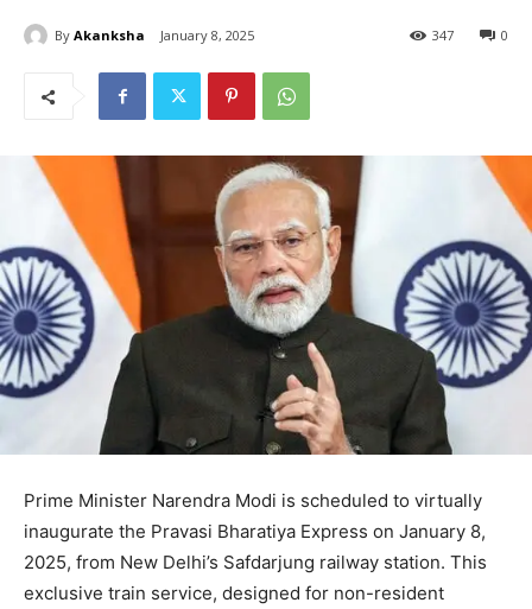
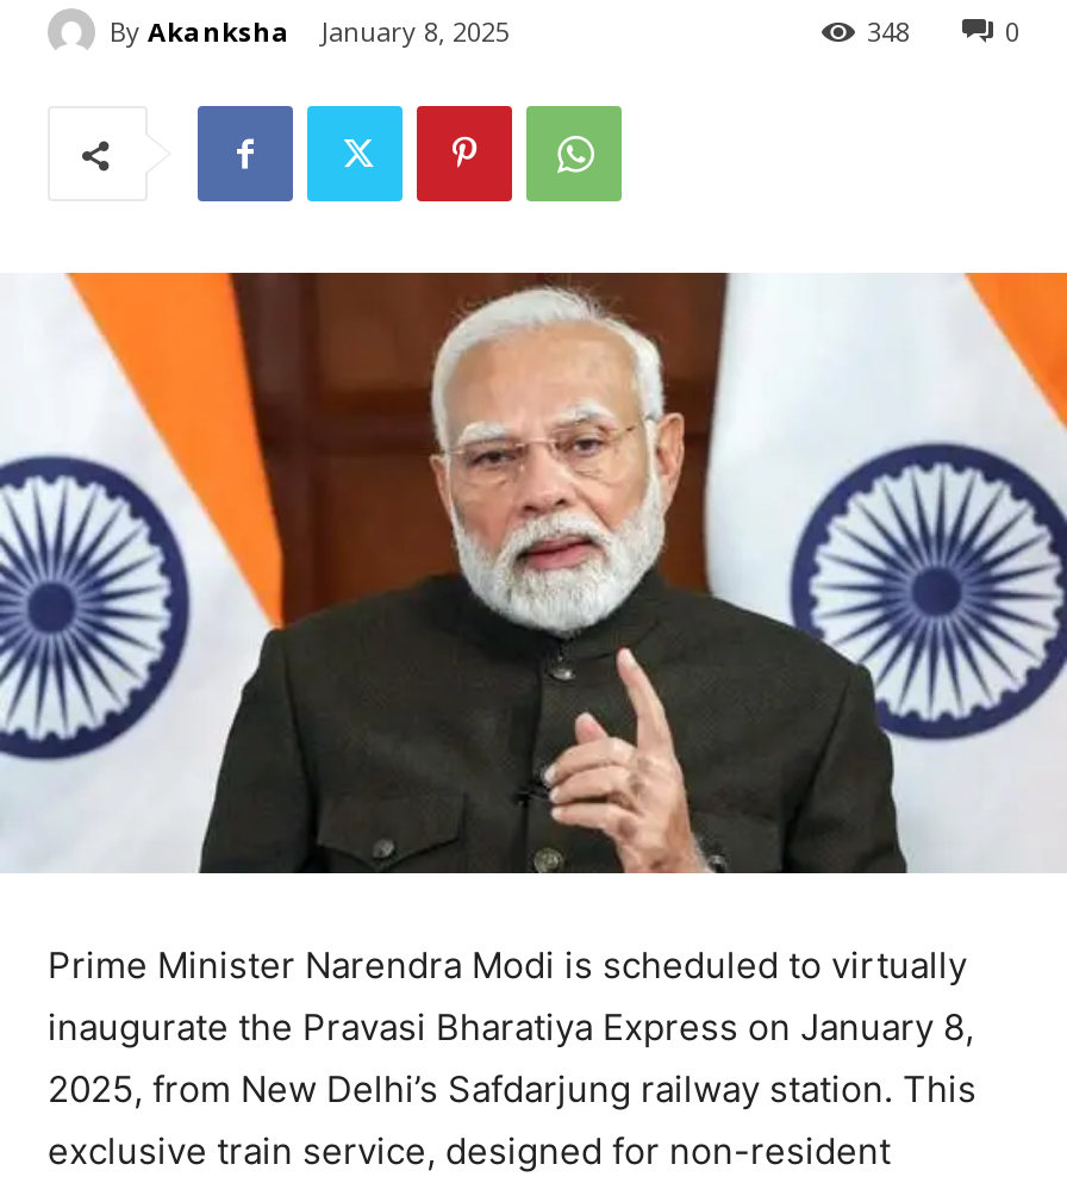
[432,26,454,44] 347 -> [867,13,910,49] 348

